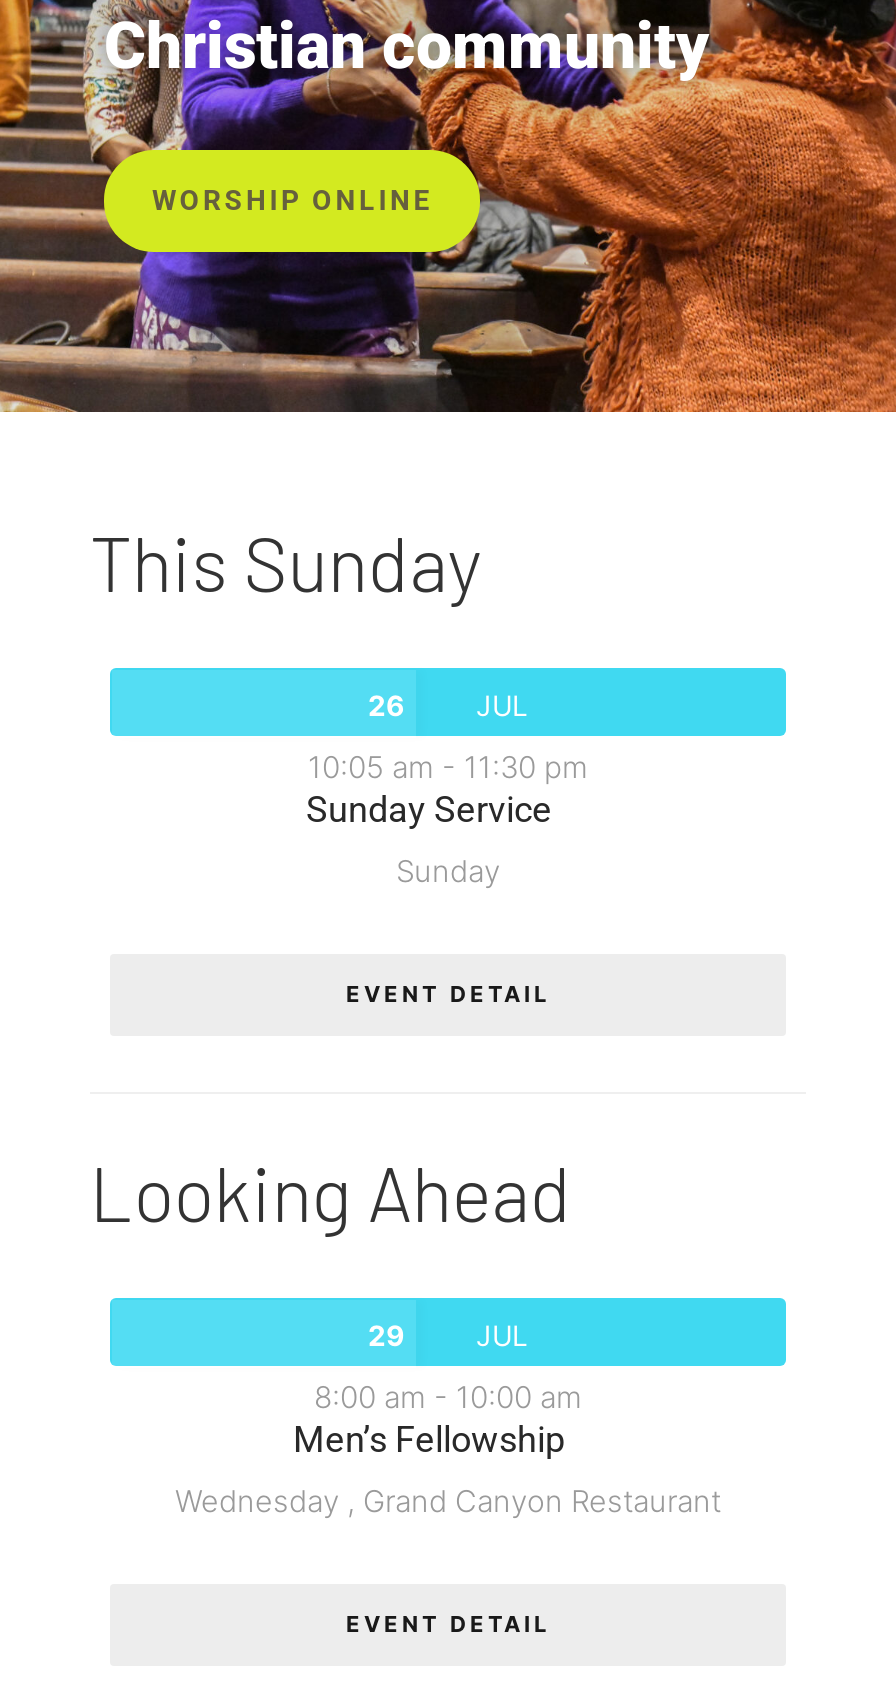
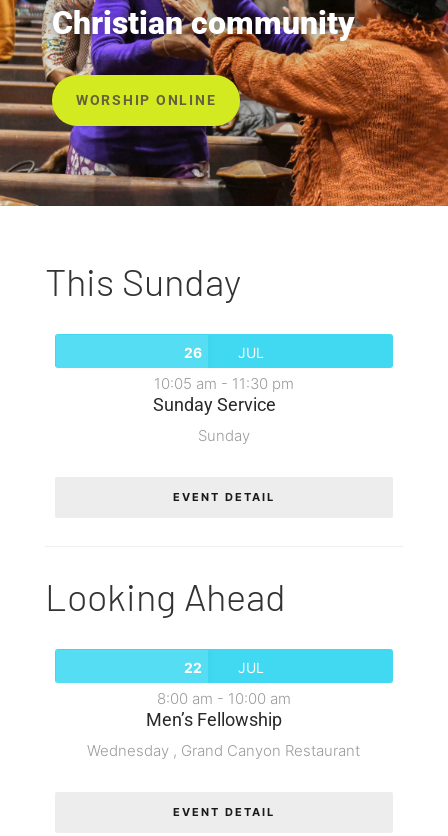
[368,1319,528,1353] 29 JUL -> [184,659,264,676] 22 JUL

